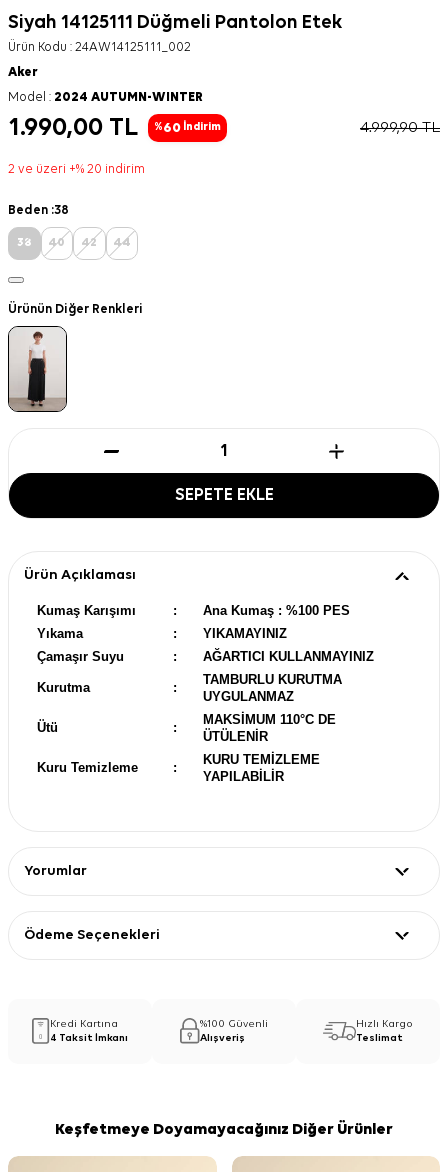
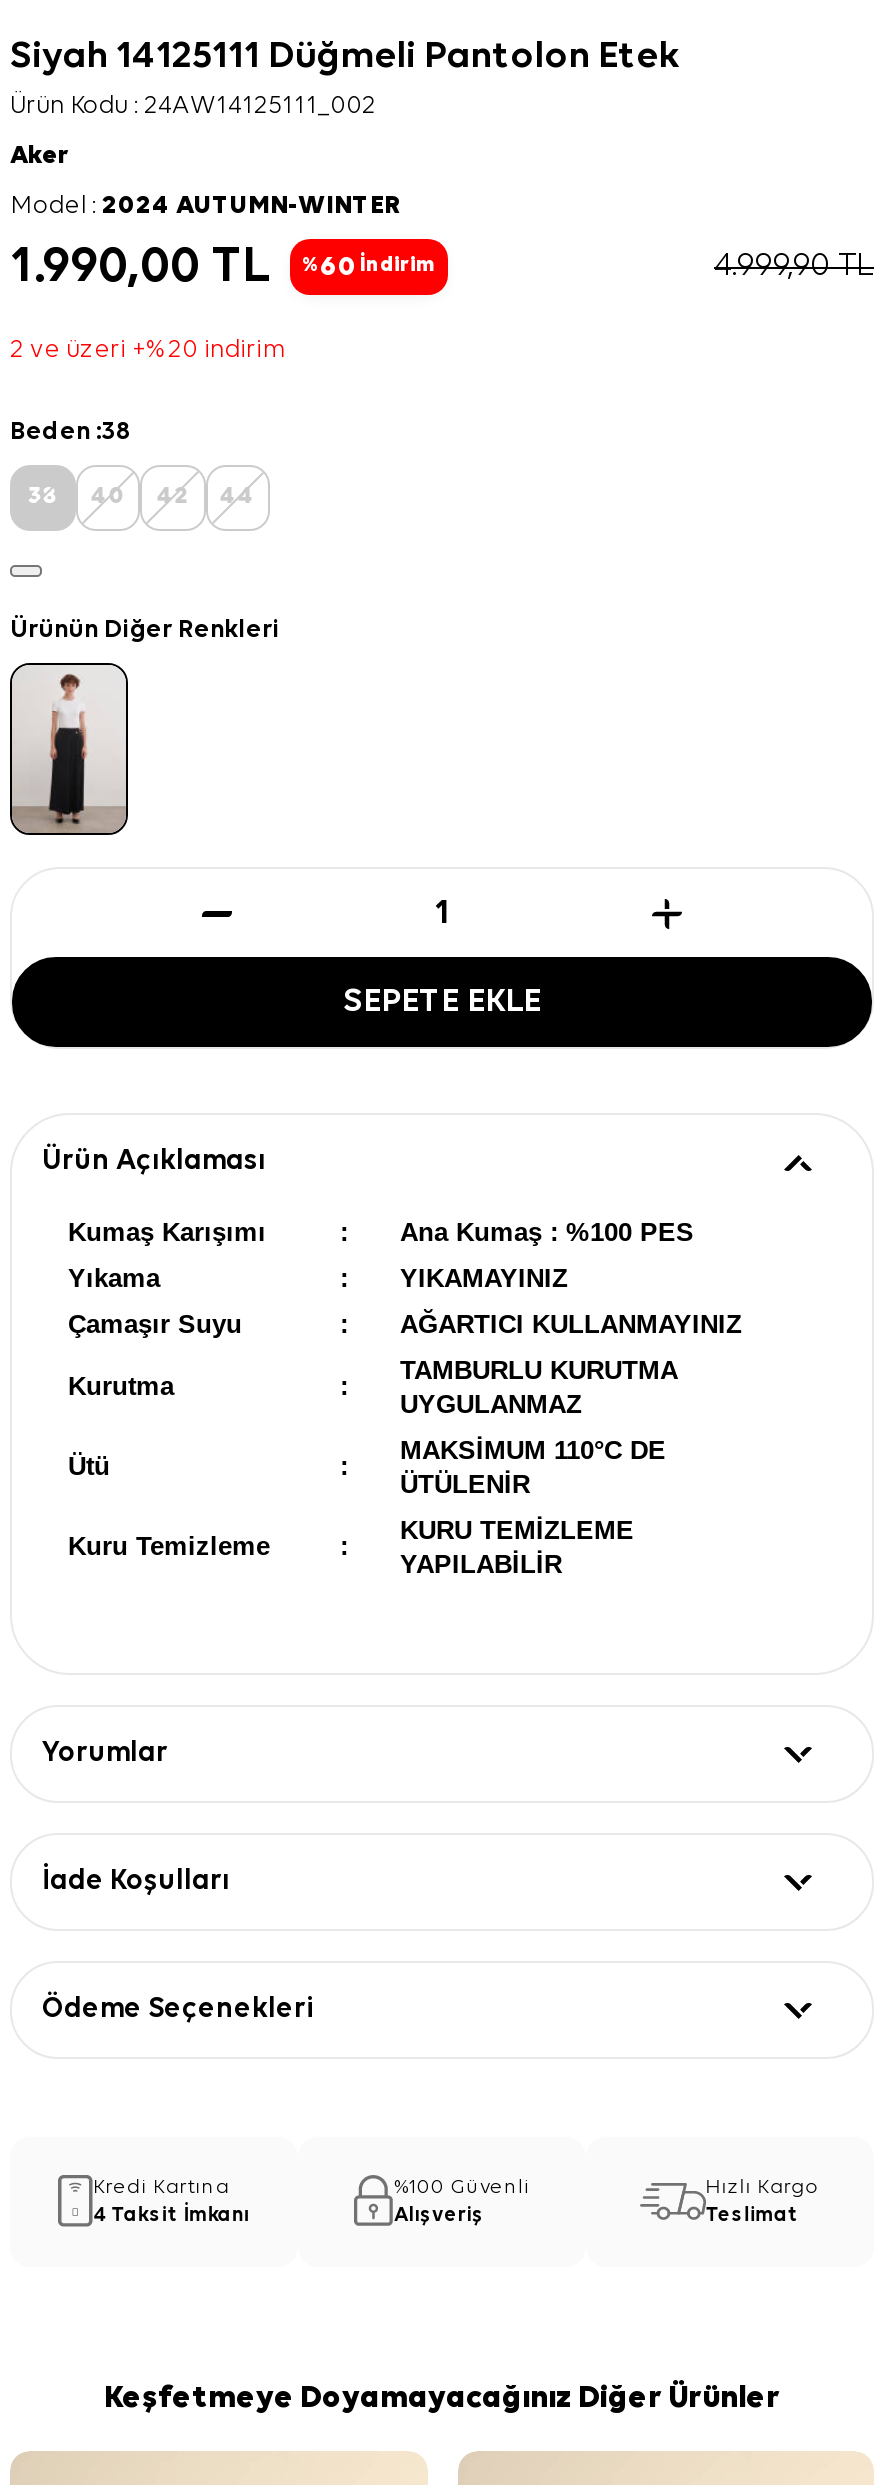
none -> [42,1866,230,1894] İade Koşulları

